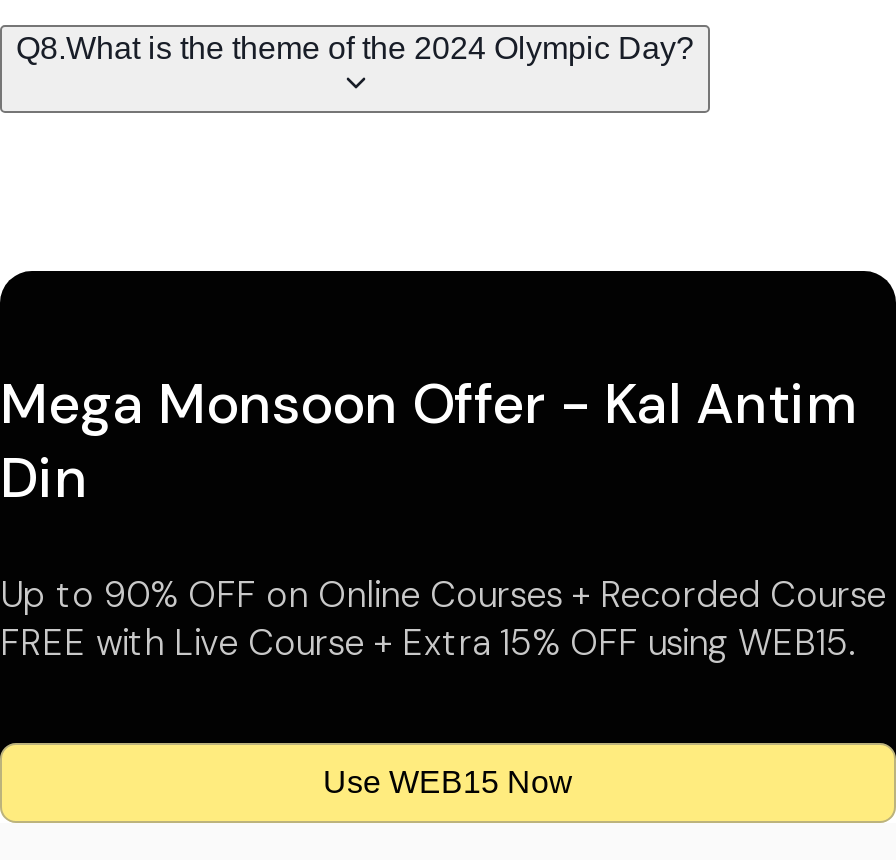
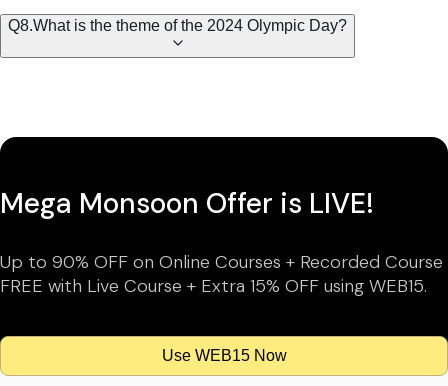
[0,368,856,516] Mega Monsoon Offer - Kal Antim | Din -> [0,185,374,222] Mega Monsoon Offer is LIVE!

